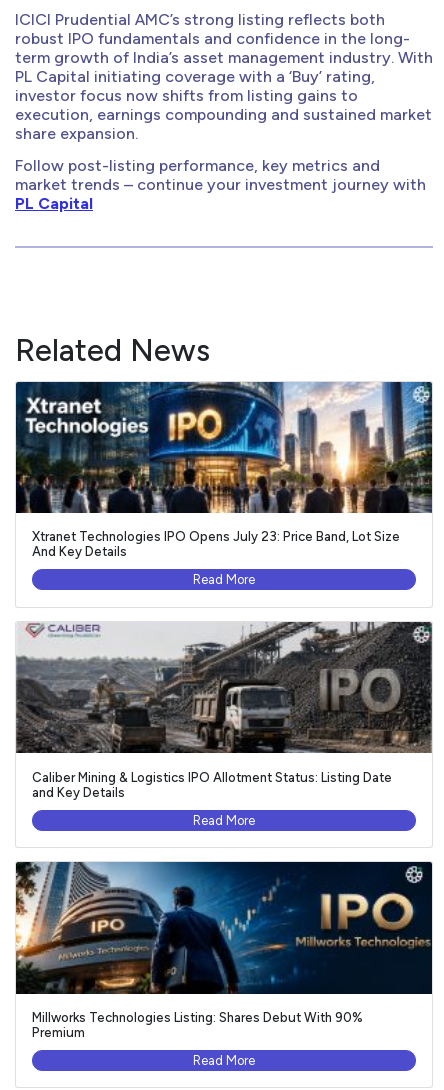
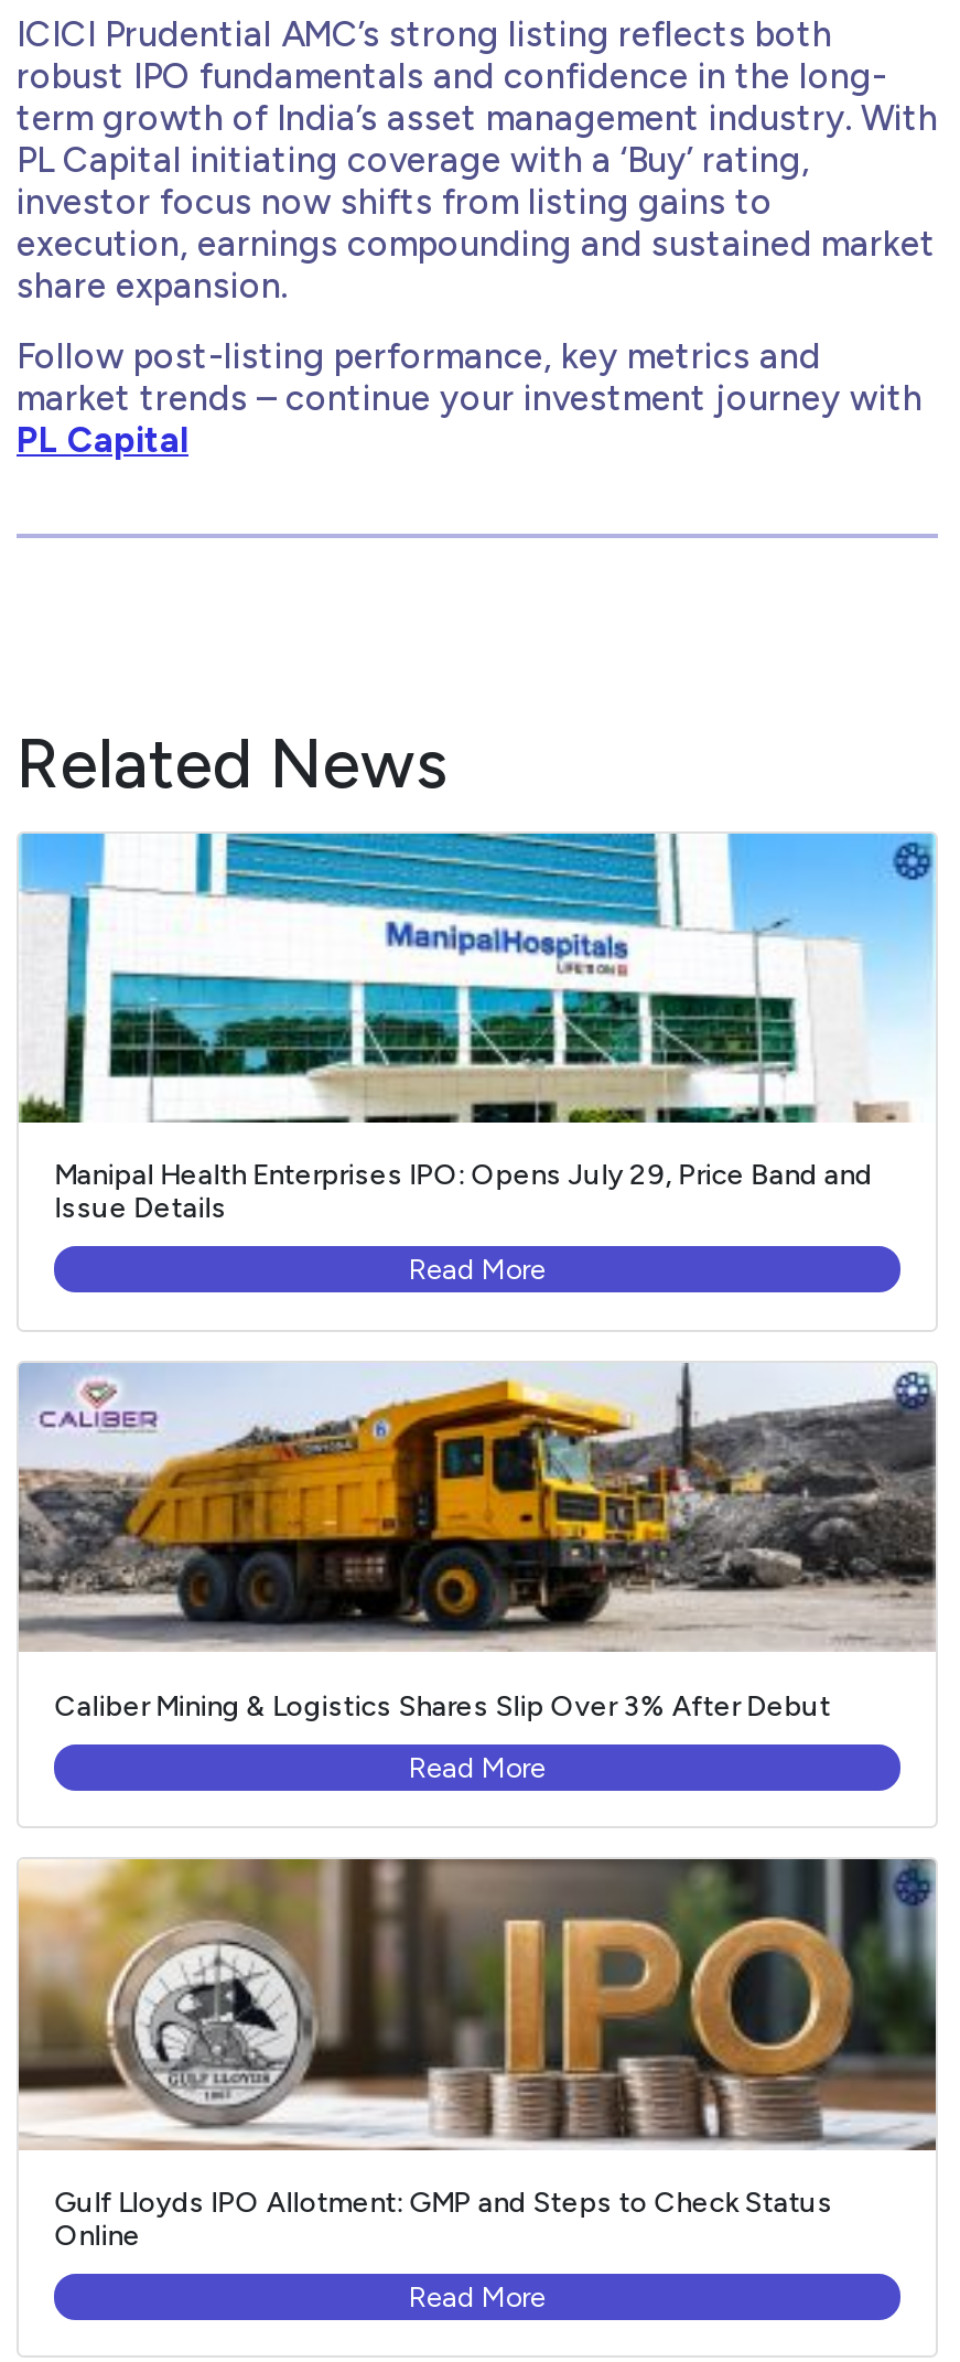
[15,381,433,559] [image] | Xtranet Technologies IPO Opens July 23: Price Band, Lot Size | And Key Details -> [17,831,936,1225] [image] | Manipal Health Enterprises IPO: Opens July 29, Price Band and | Issue Details
[16,621,433,800] [image] | Caliber Mining & Logistics IPO Allotment Status: Listing Date | and Key Details -> [19,1363,936,1722] [image] | Caliber Mining & Logistics Shares Slip Over 3% After Debut
[15,861,433,1040] [image] | Millworks Technologies Listing: Shares Debut With 90% | Premium -> [17,1857,938,2252] [image] | Gulf Lloyds IPO Allotment: GMP and Steps to Check Status | Online

